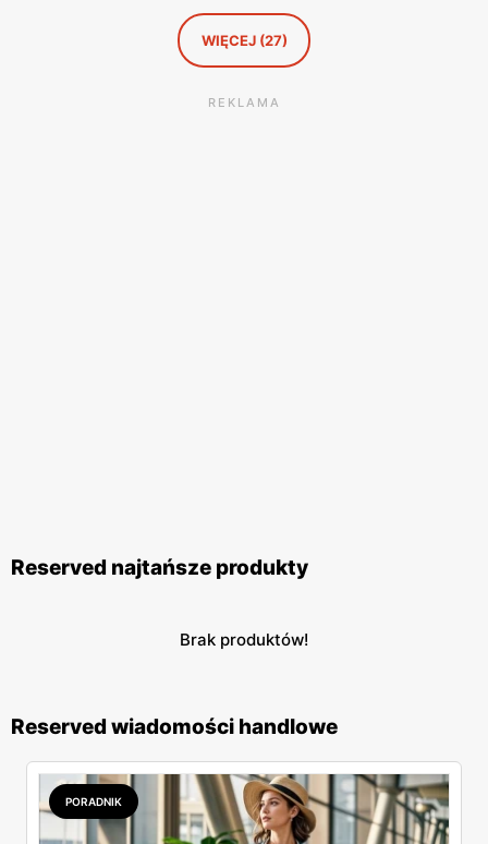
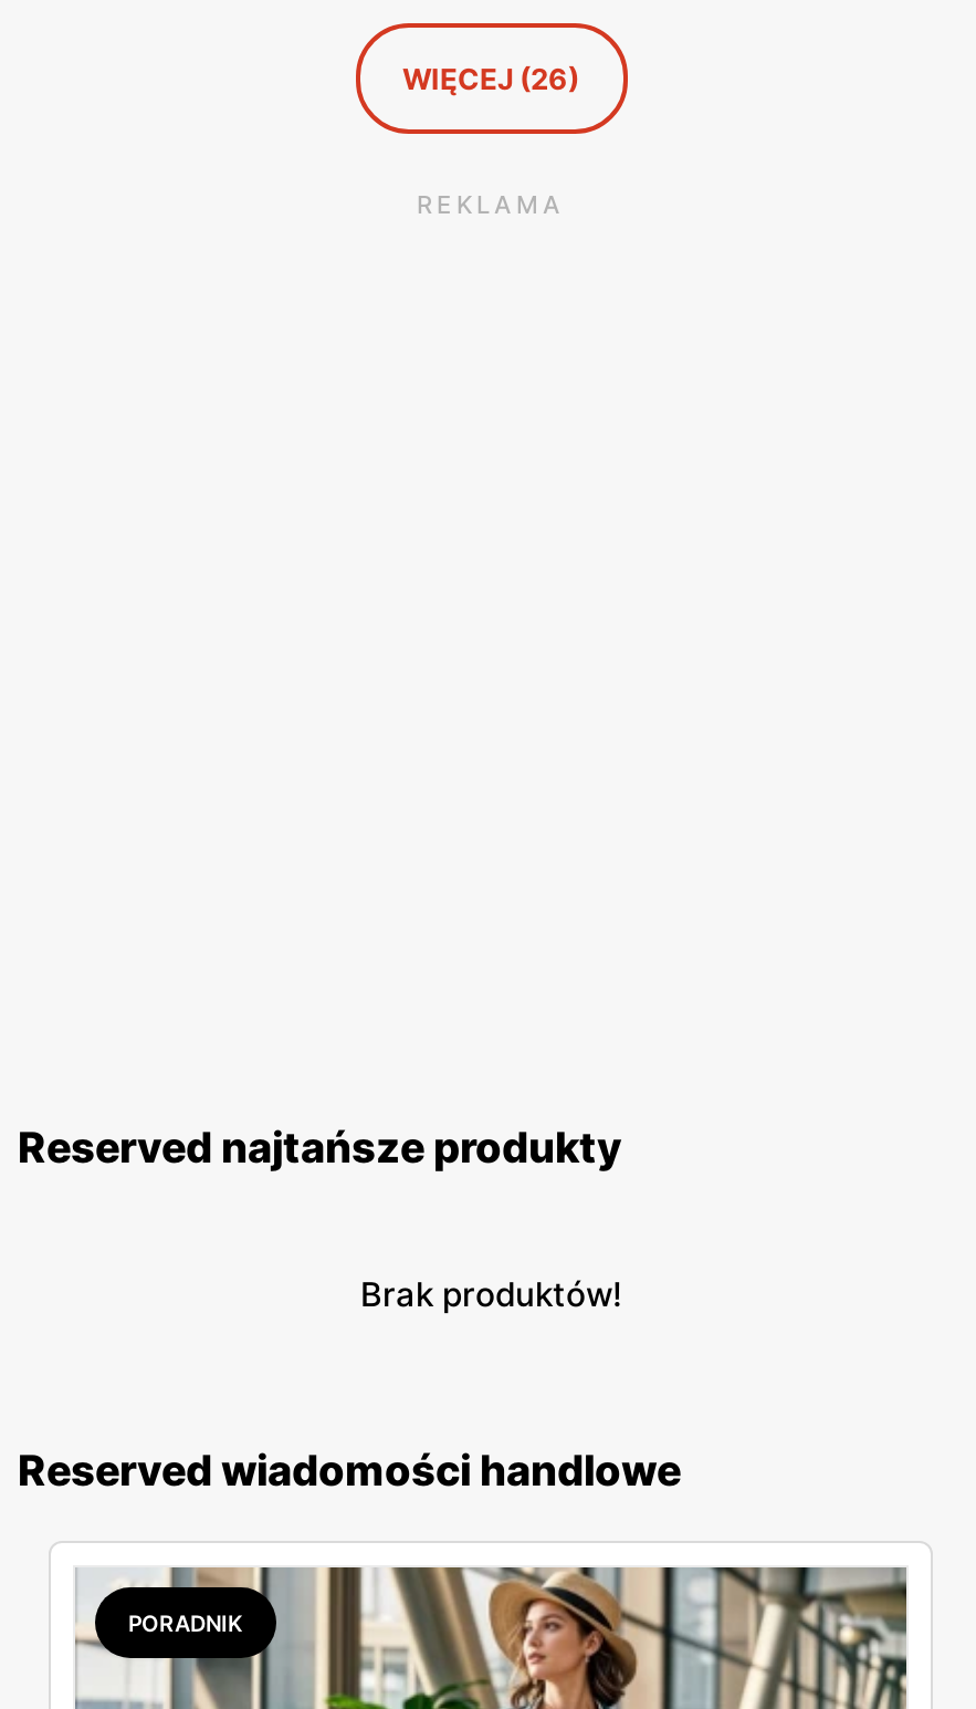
[201,32,287,49] WIĘCEJ (27) -> [402,62,579,97] WIĘCEJ (26)

